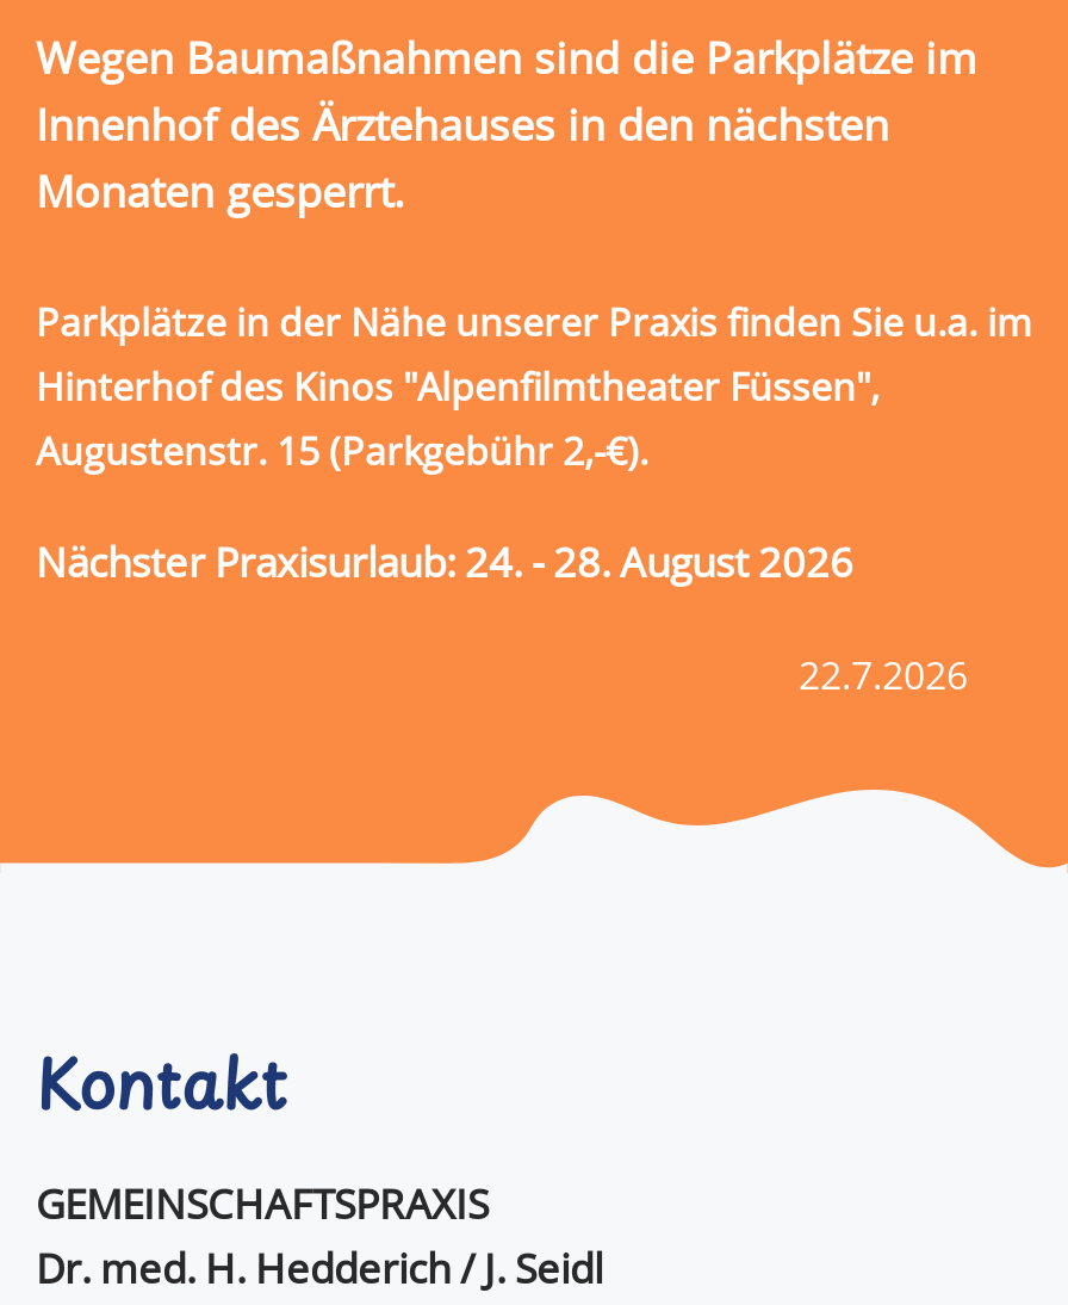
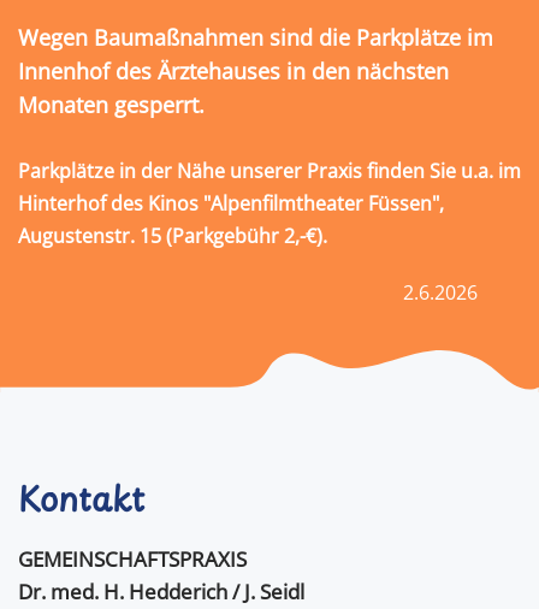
[36,536,968,703] Nächster Praxisurlaub: 24. - 28. August 2026 | 22.7.2026 -> [403,279,478,305] 2.6.2026

